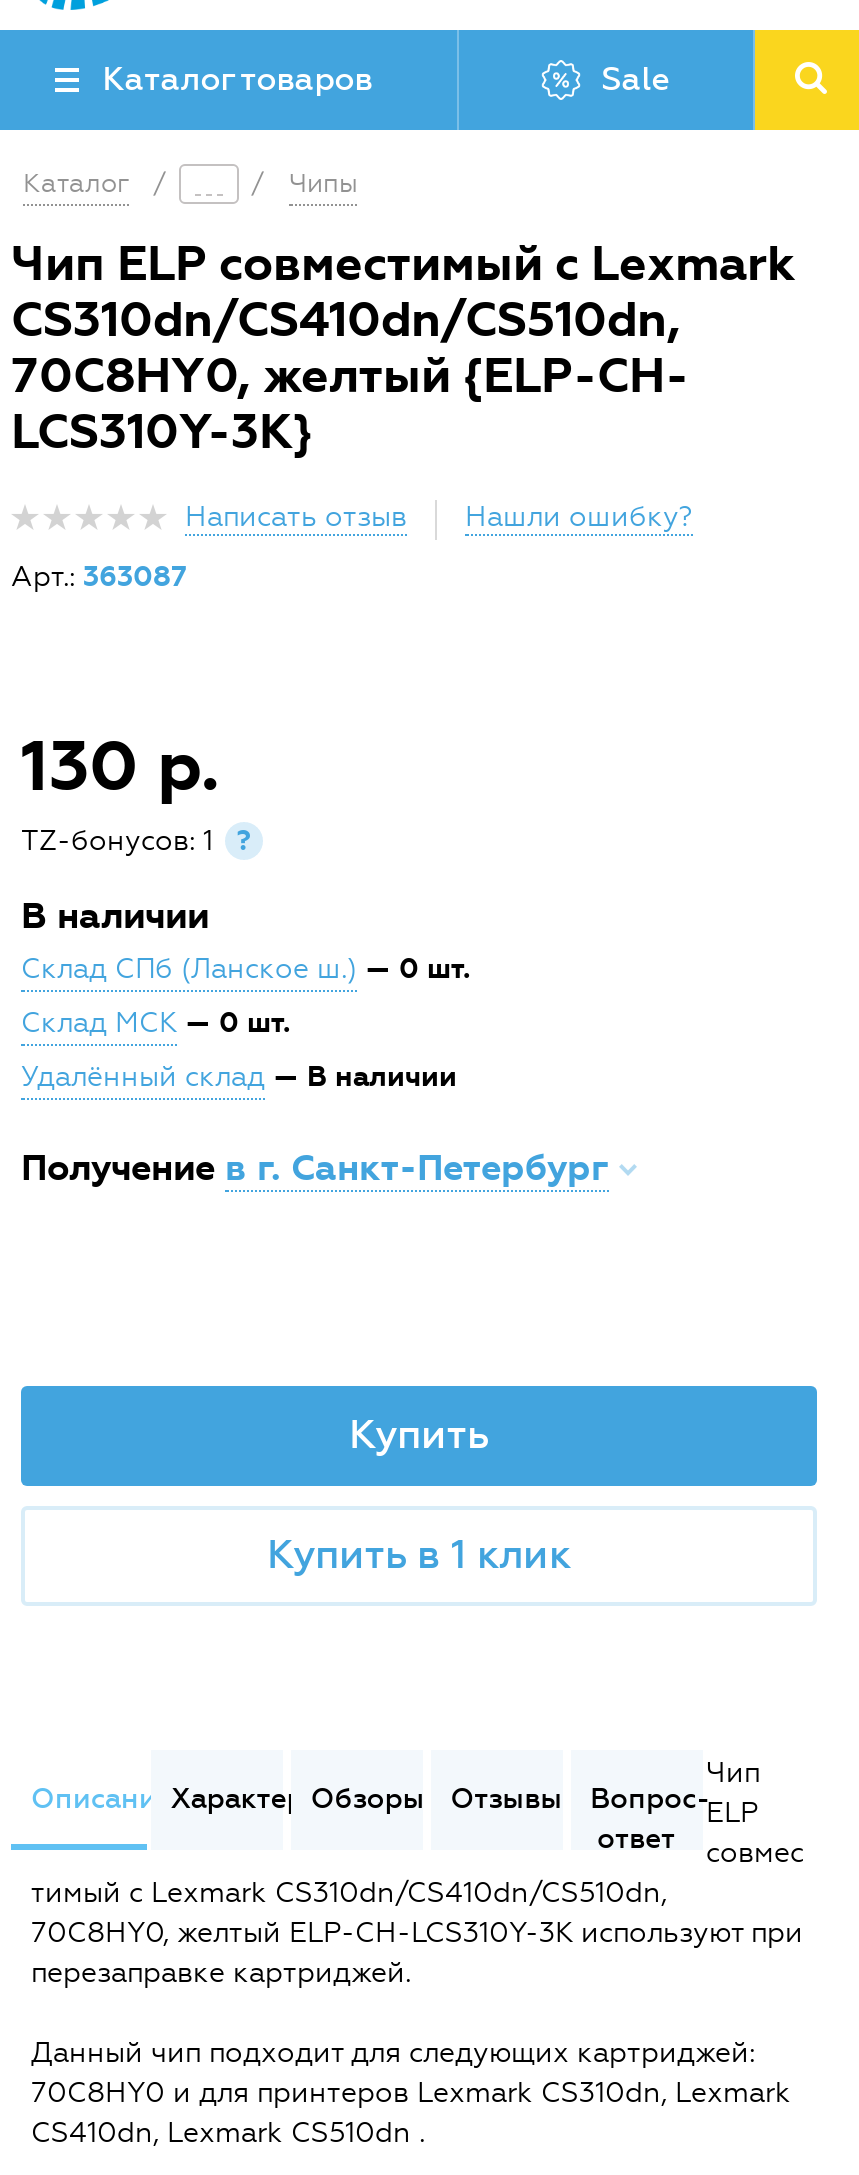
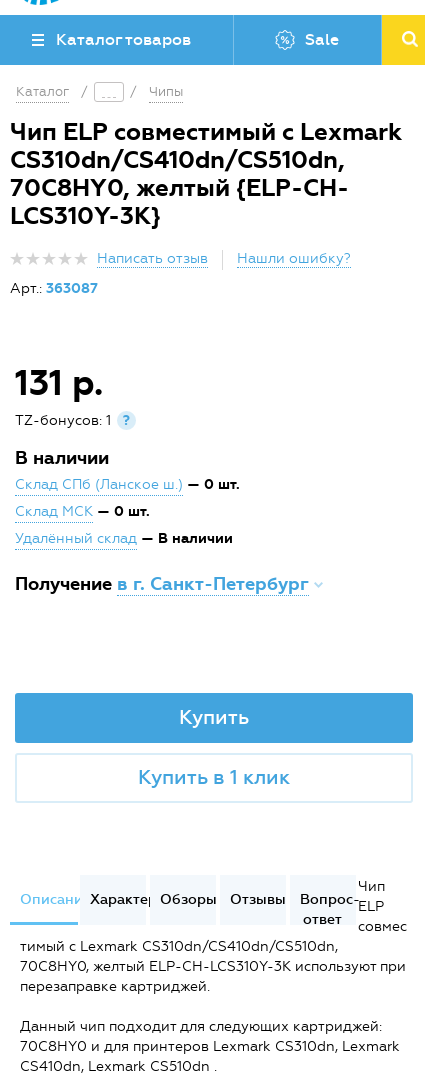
[21,724,219,810] 130 р. -> [15,362,103,405] 131 р.

